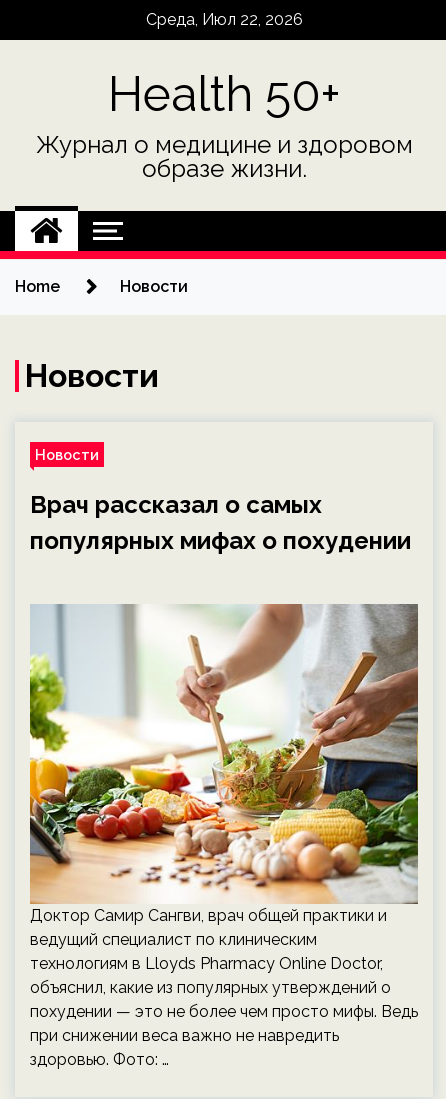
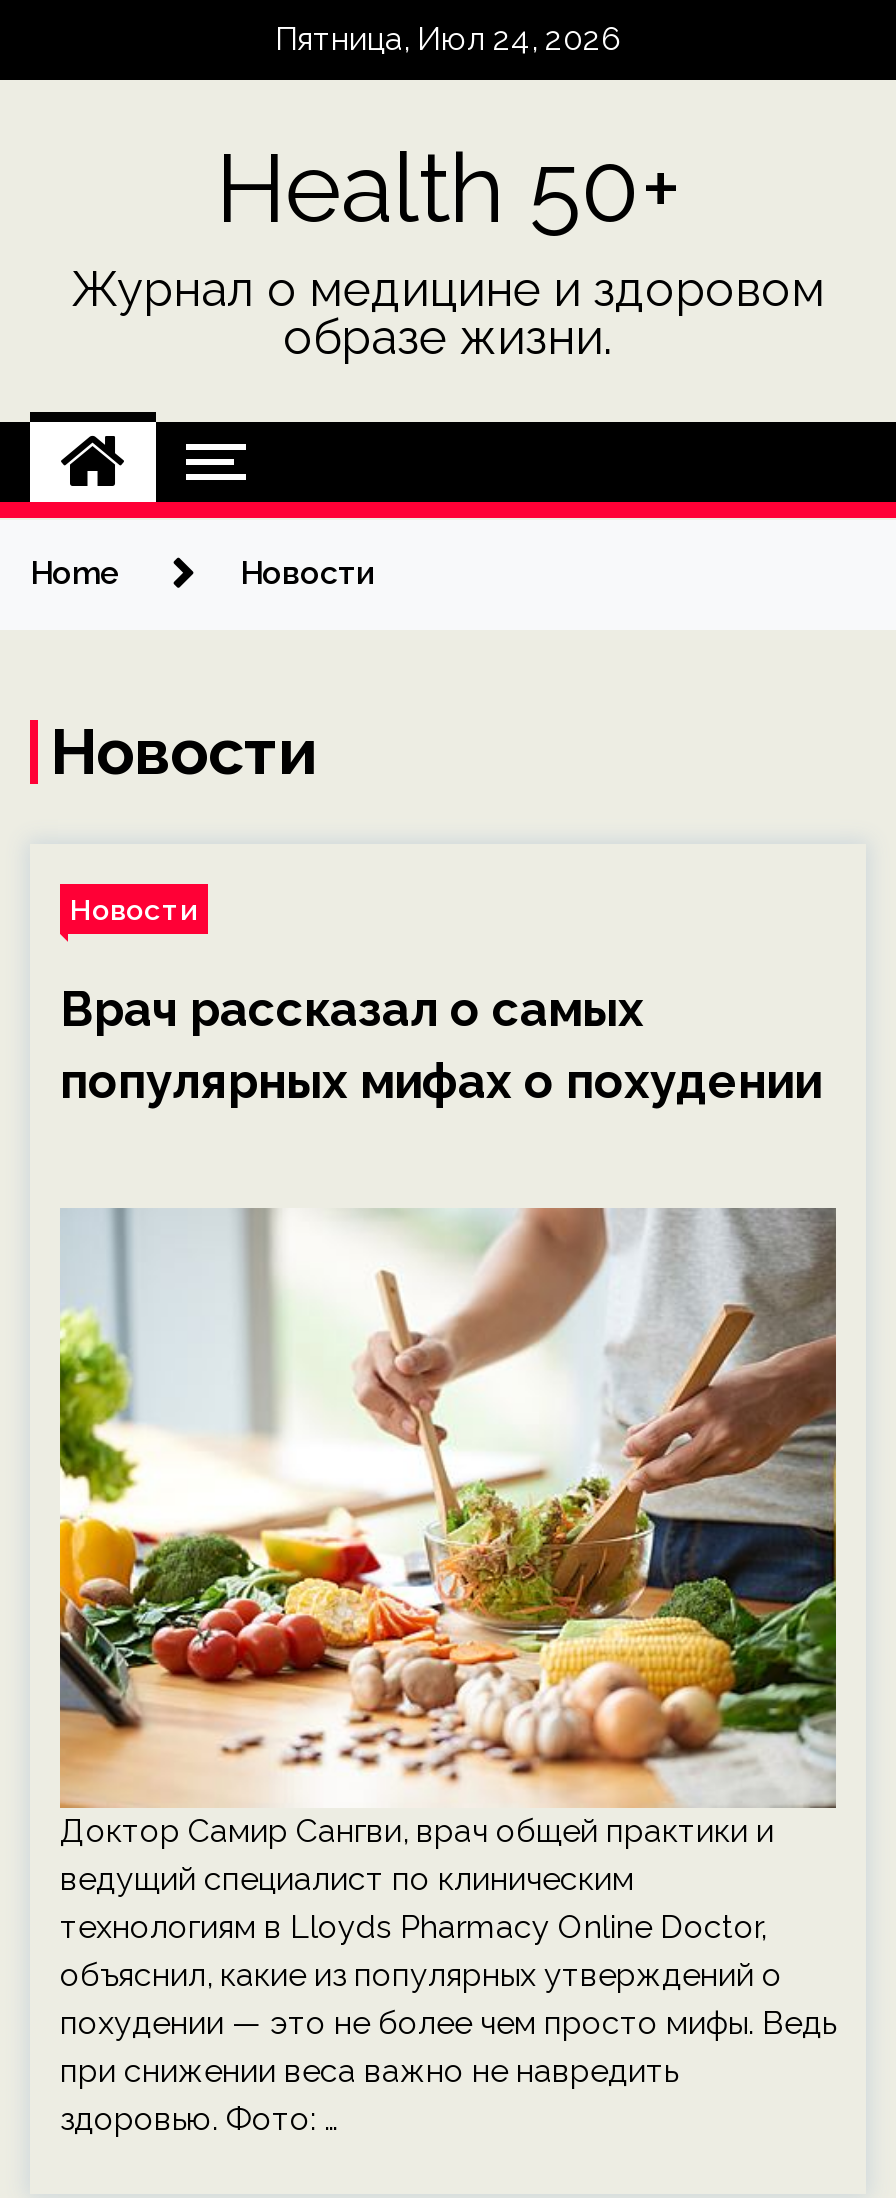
[145,10,302,29] Среда, Июл 22, 2026 -> [275,20,621,58] Пятница, Июл 24, 2026

